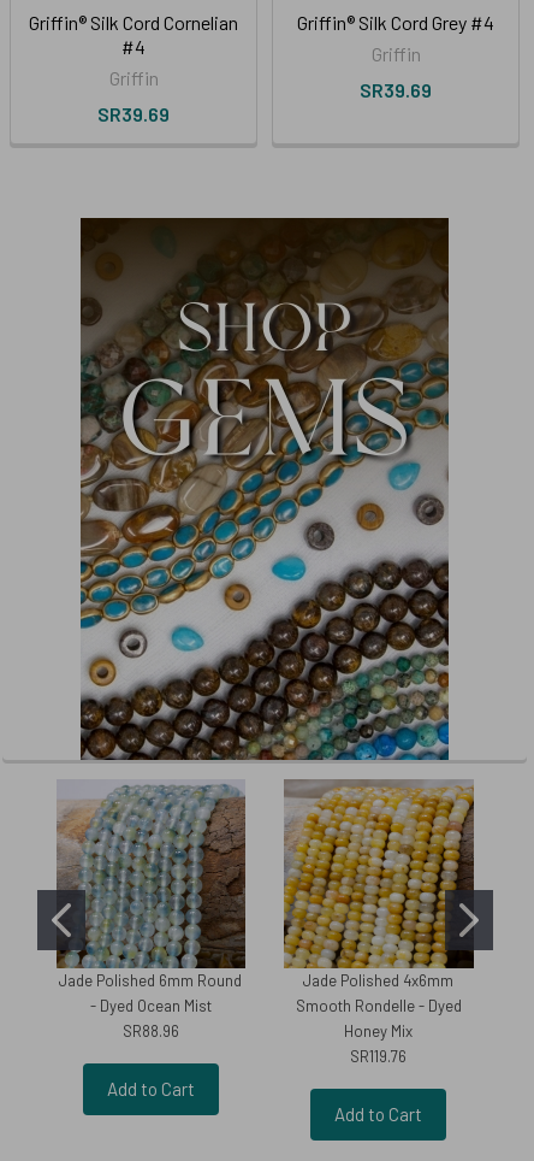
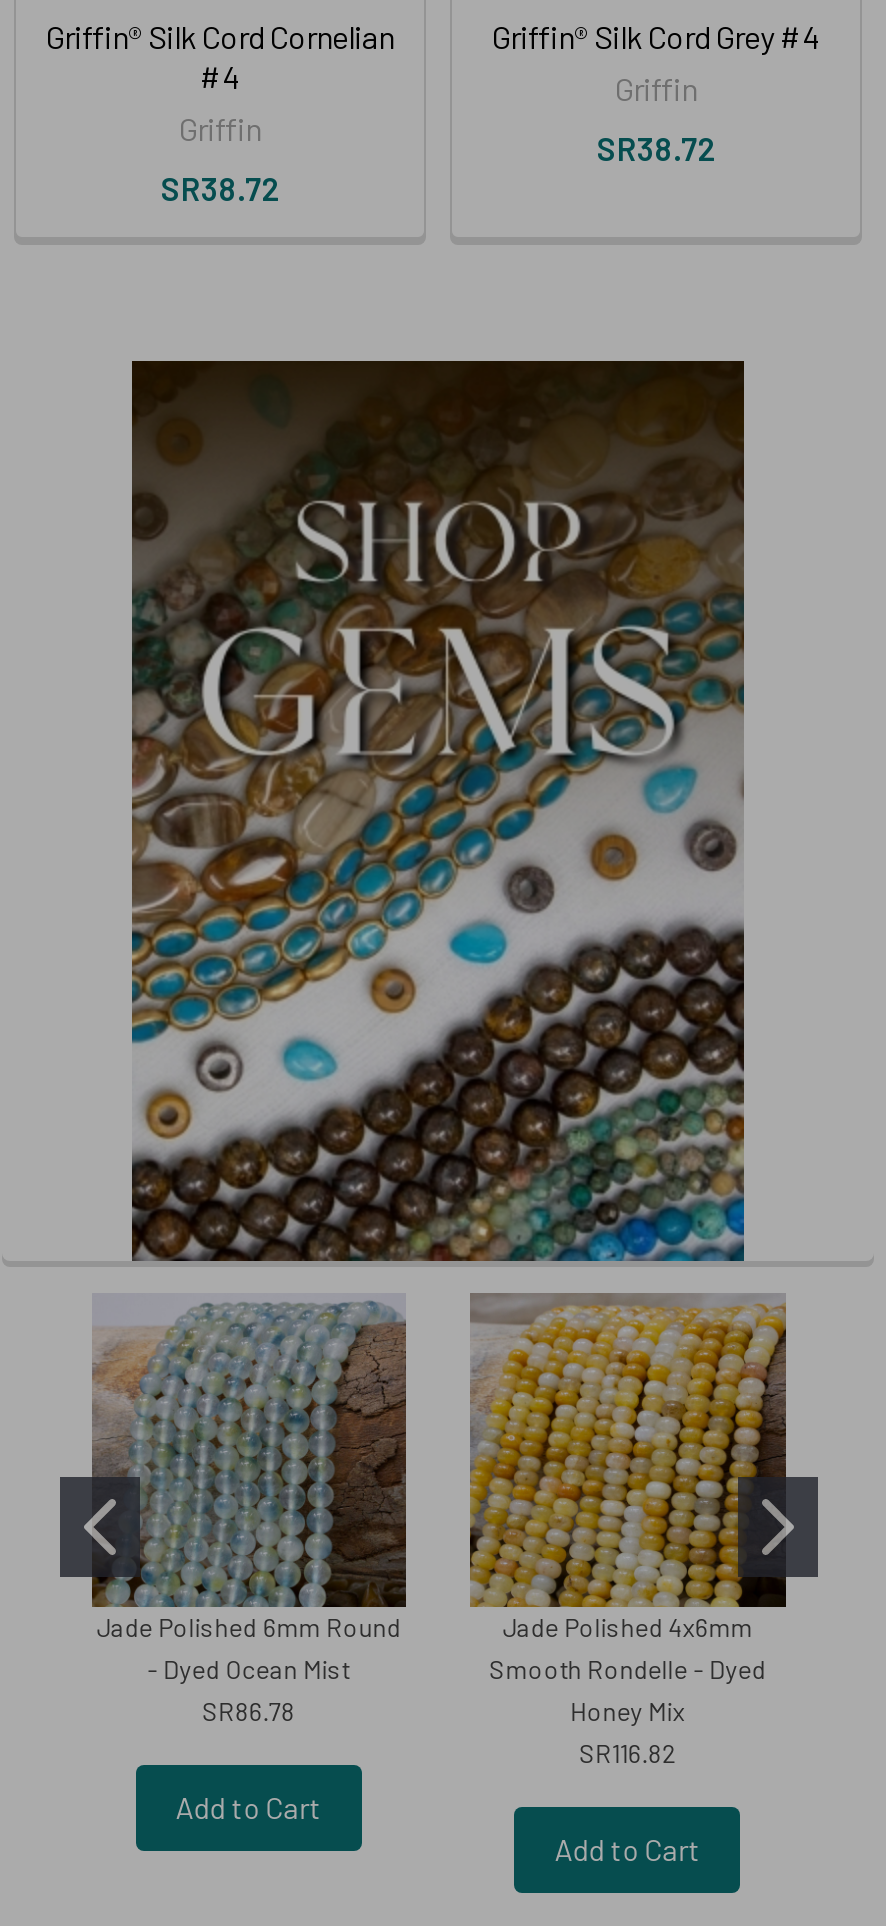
[360,78,432,101] SR39.69 -> [597,128,715,166] SR38.72
[97,102,170,125] SR39.69 -> [161,168,279,206] SR38.72
[122,1021,179,1041] SR88.96 -> [202,1695,294,1727] SR86.78
[350,1047,407,1066] SR119.76 -> [580,1737,676,1769] SR116.82

